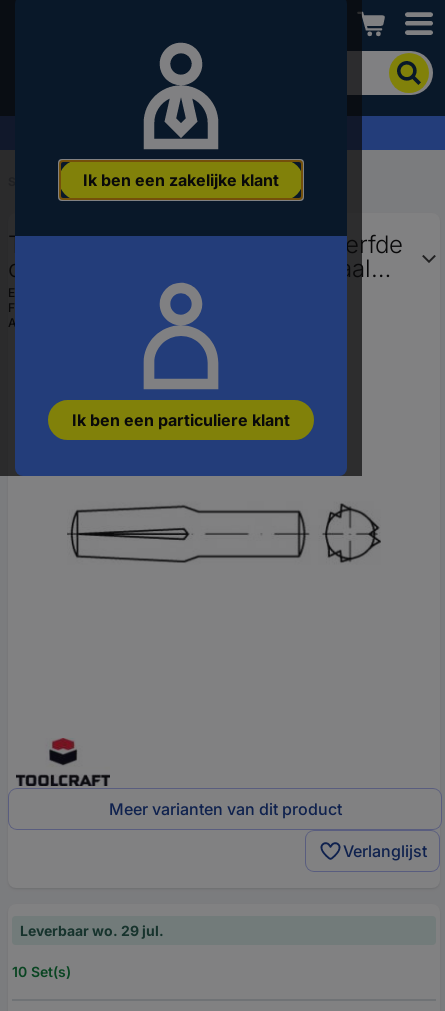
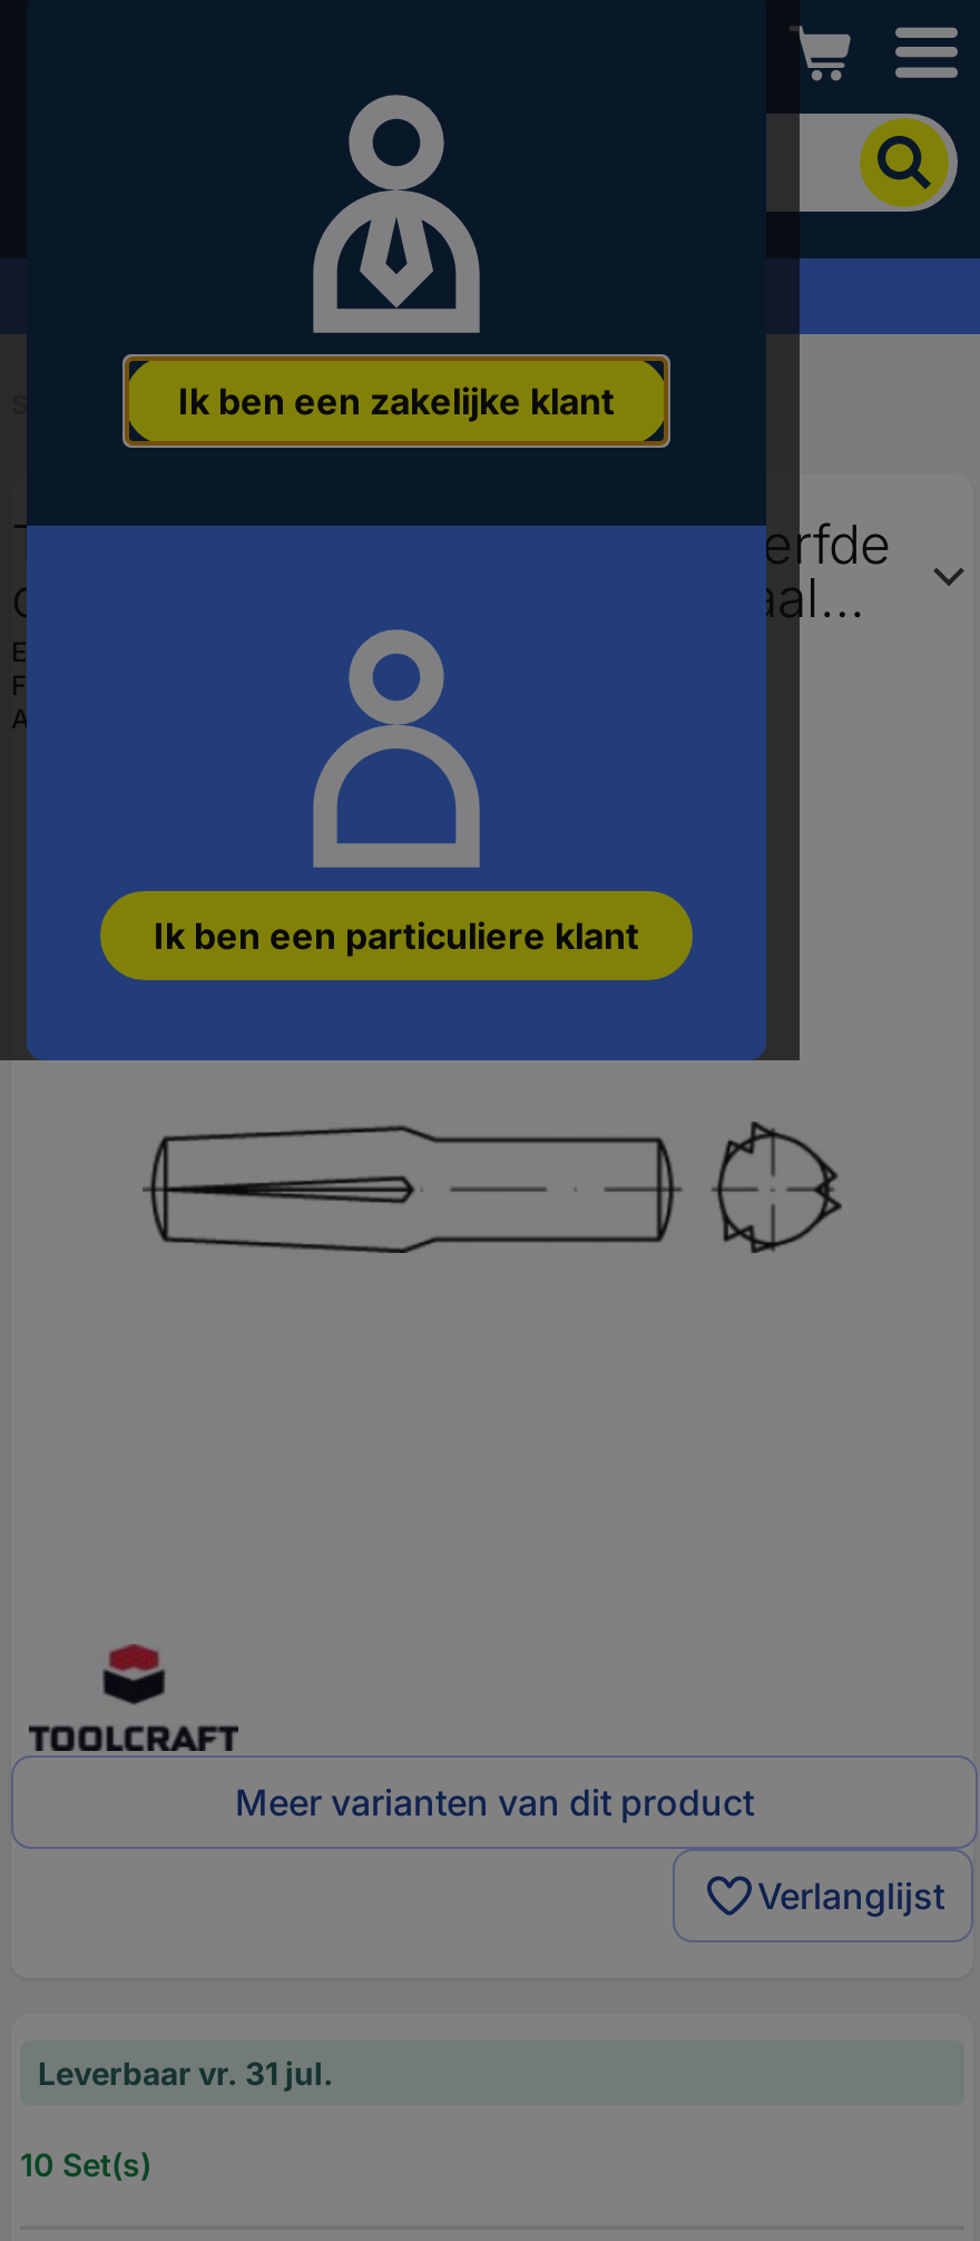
[20,922,164,939] Leverbaar wo. 29 jul. -> [38,2055,334,2093] Leverbaar vr. 31 jul.

